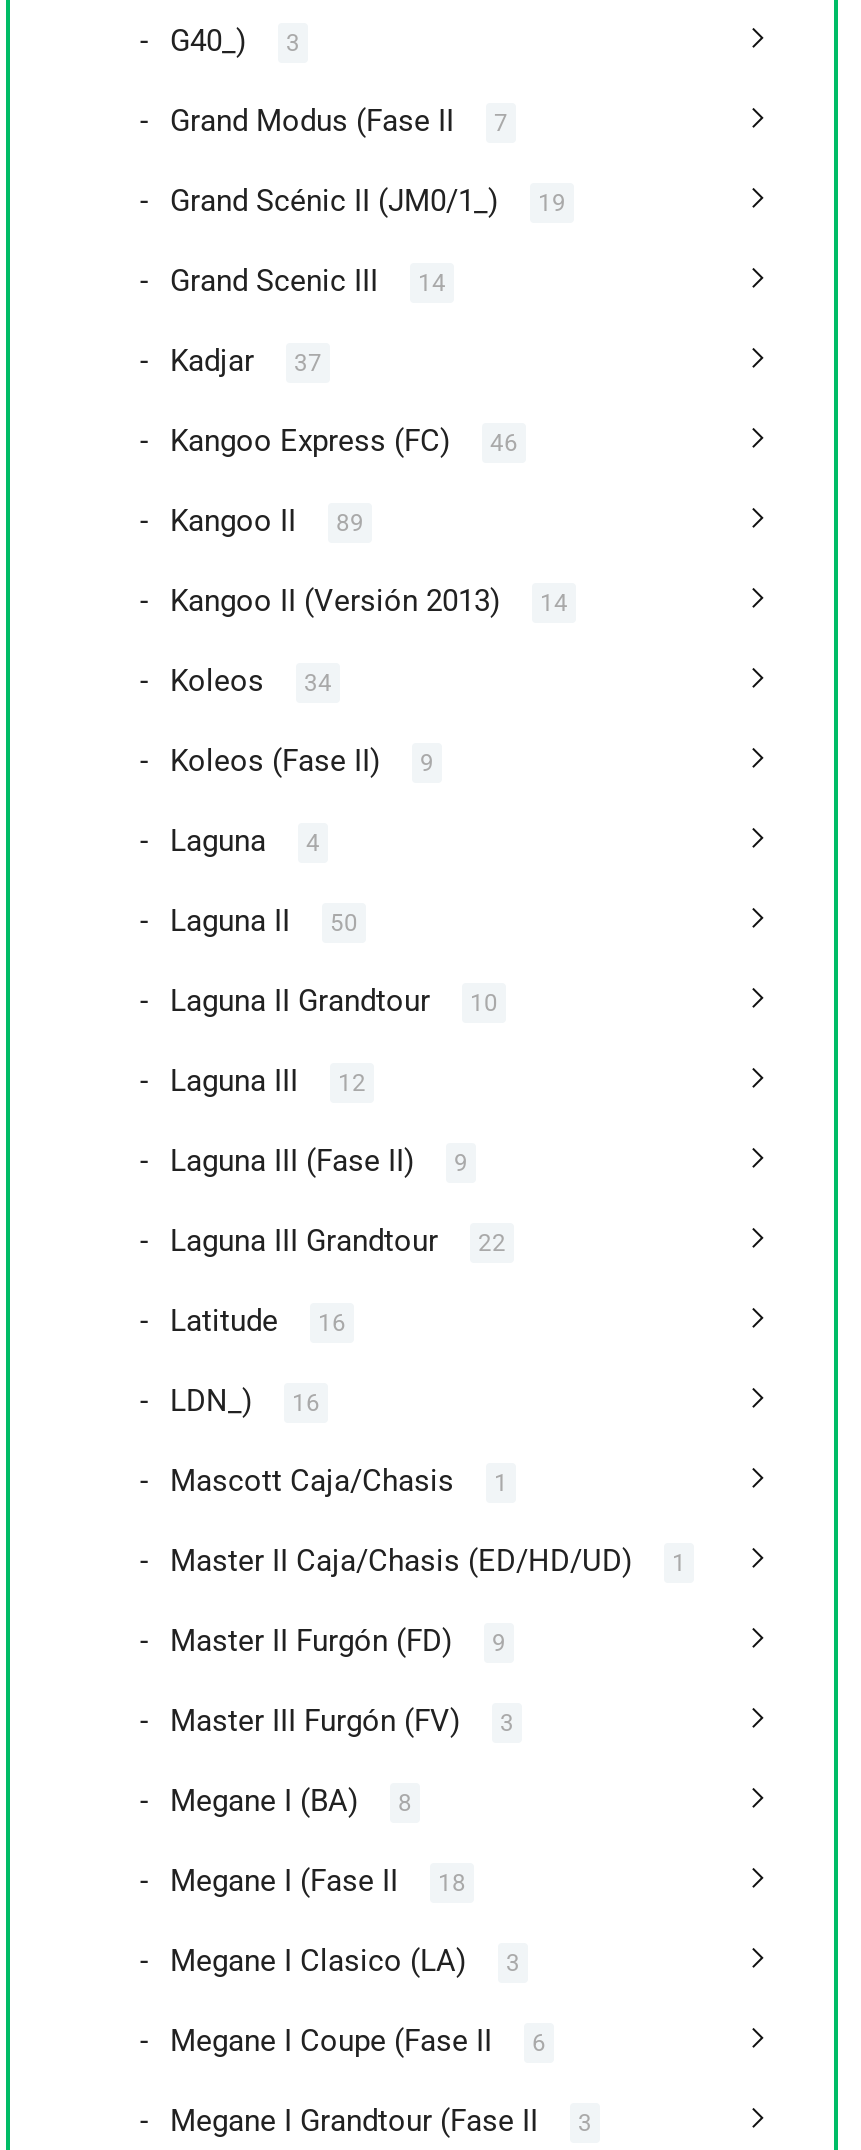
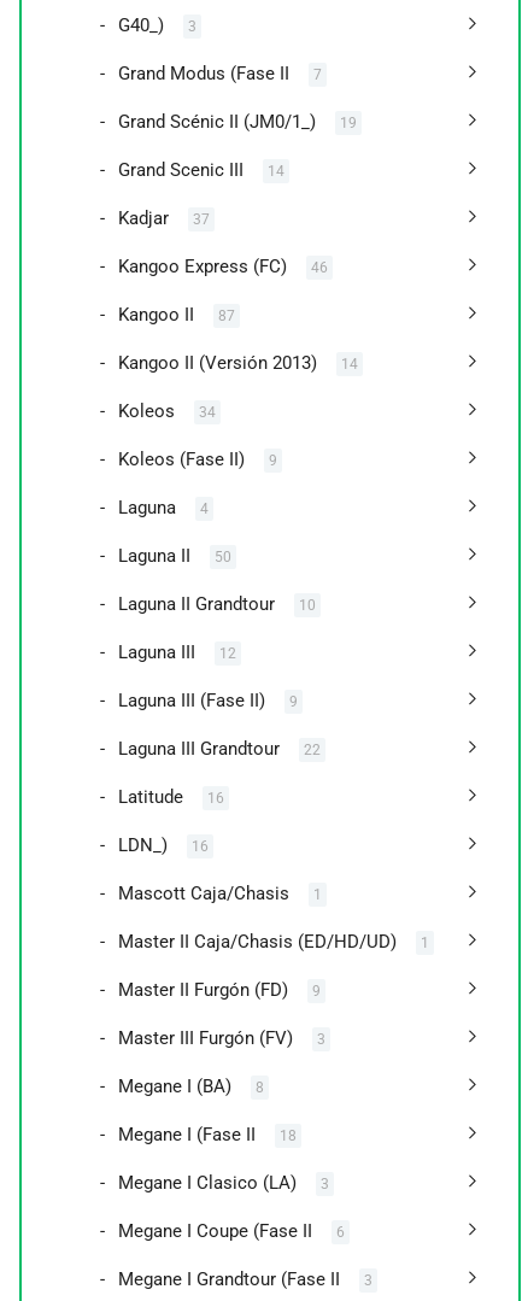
[170,502,364,538] Kangoo II 89 -> [118,303,235,325] Kangoo II 87

